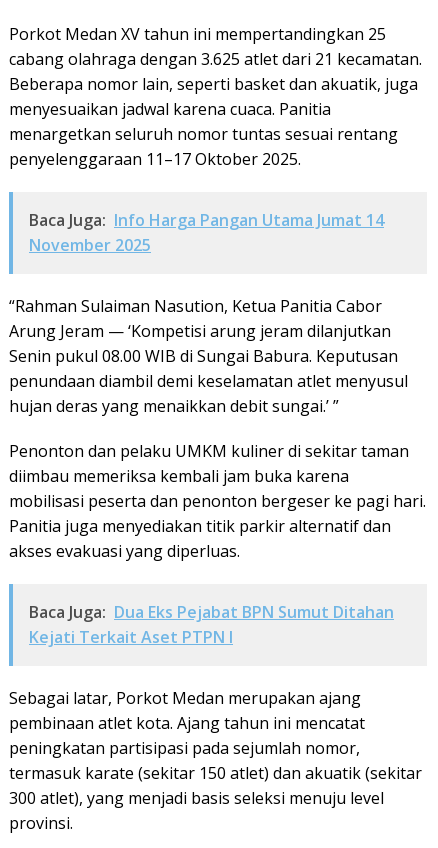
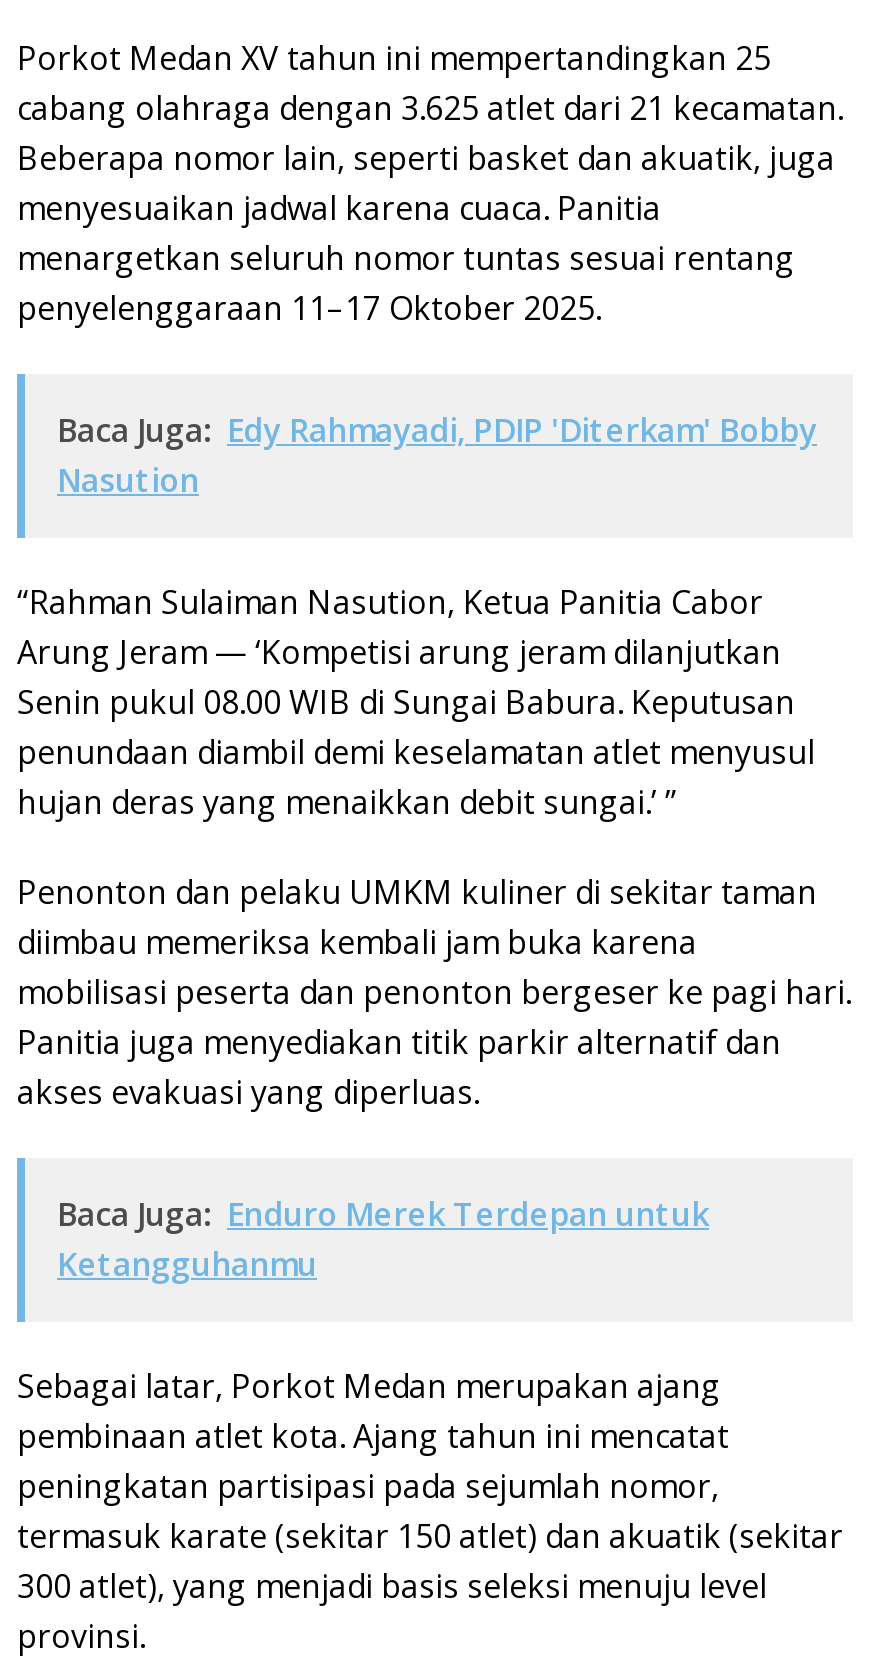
[29,209,384,256] Baca Juga: Info Harga Pangan Utama Jumat 14 | November 2025 -> [57,409,817,503] Baca Juga: Edy Rahmayadi, PDIP 'Diterkam' Bobby | Nasution
[29,601,394,648] Baca Juga: Dua Eks Pejabat BPN Sumut Ditahan | Kejati Terkait Aset PTPN I -> [57,1193,709,1287] Baca Juga: Enduro Merek Terdepan untuk | Ketangguhanmu

